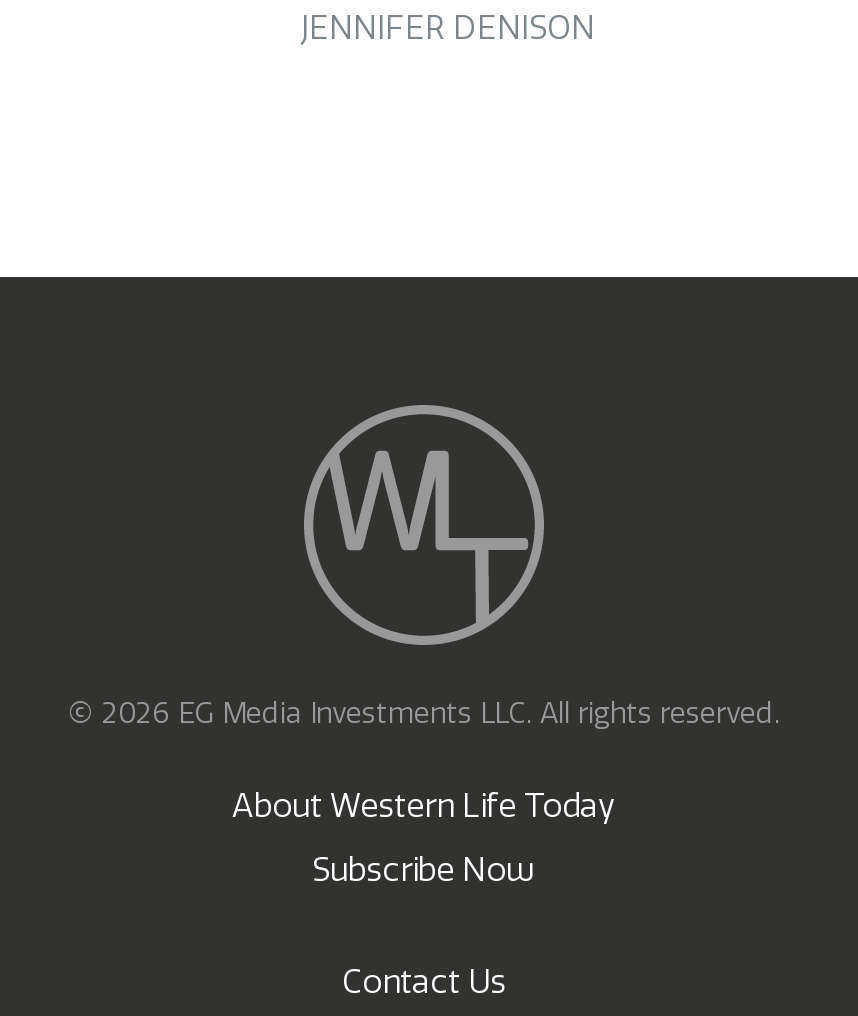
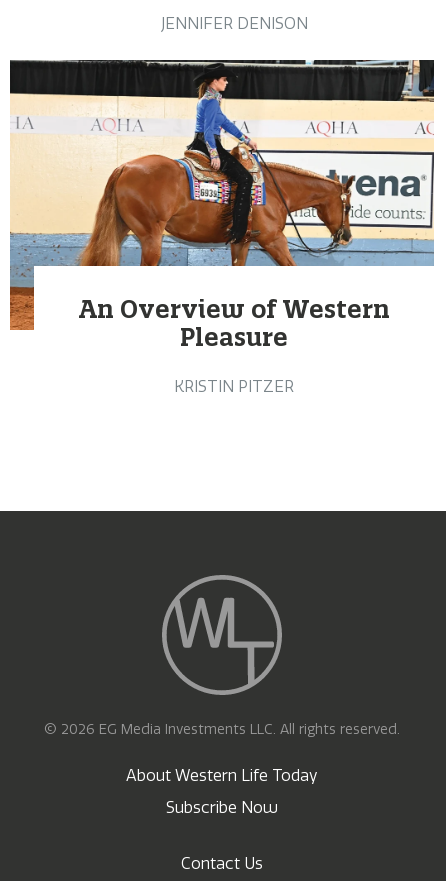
none -> [9,59,435,396] [image] | An Overview of Western | Pleasure | KRISTIN PITZER

